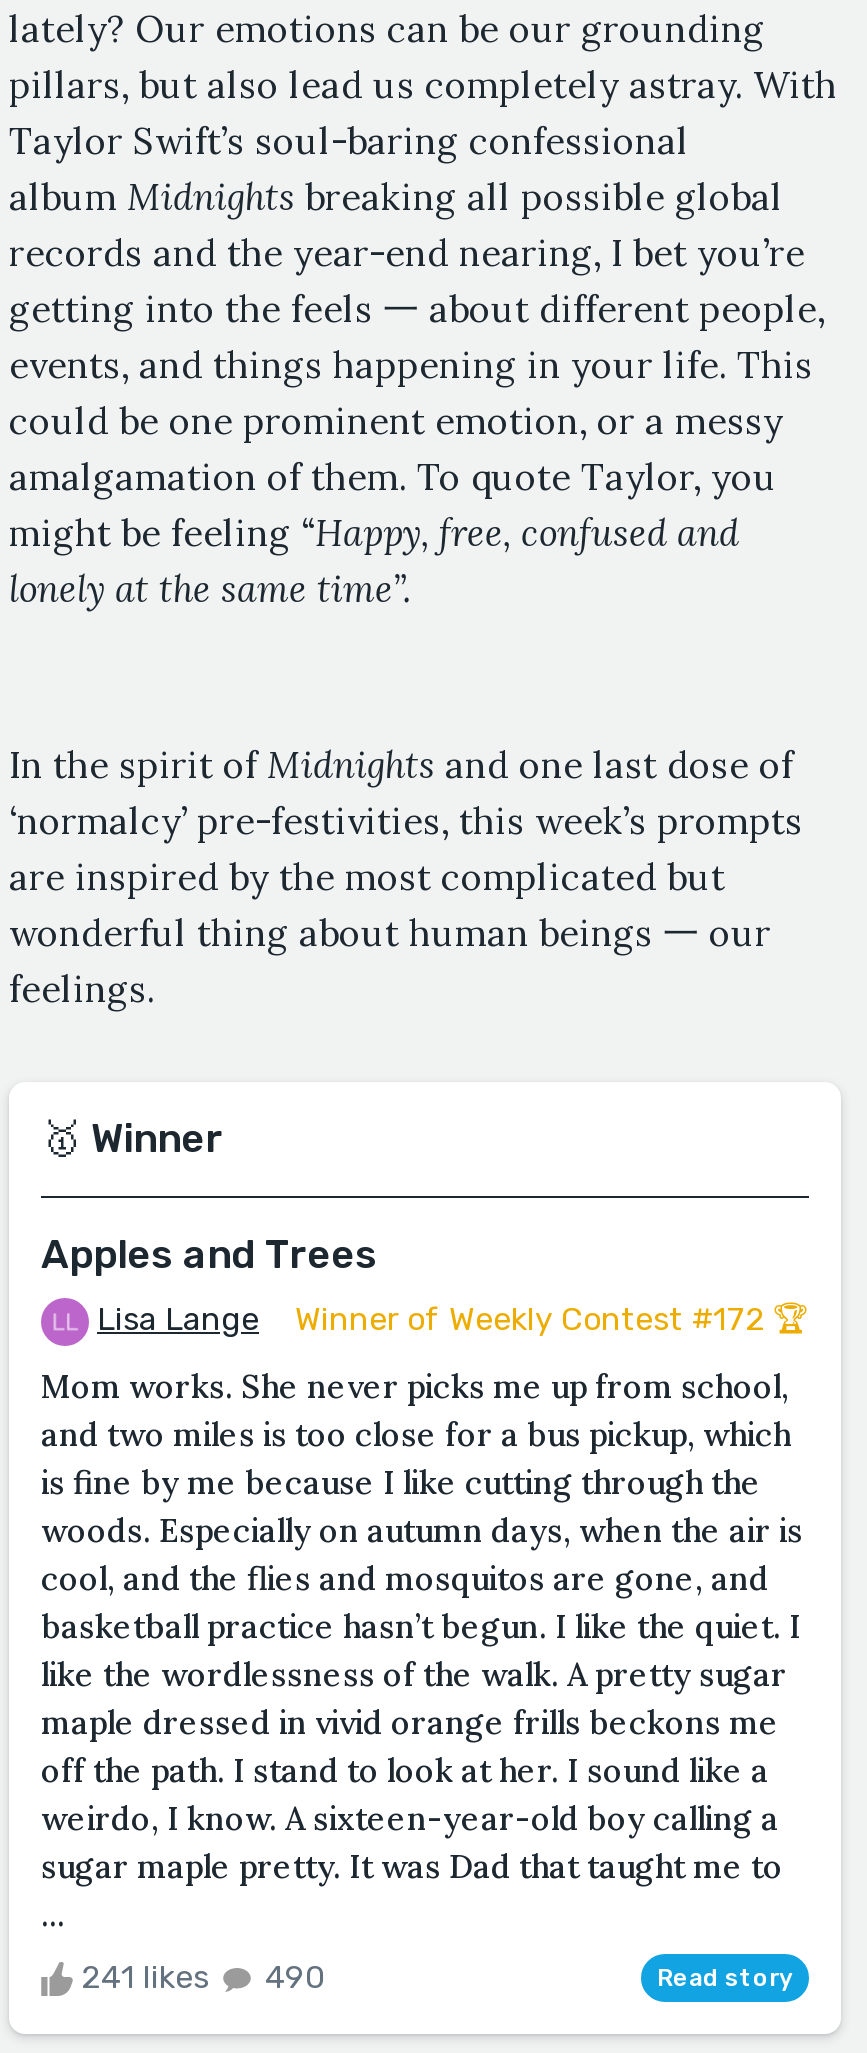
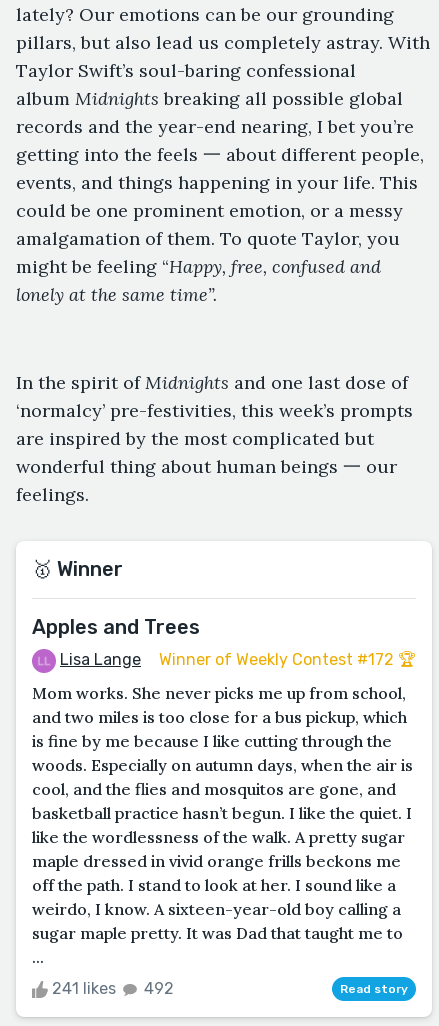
[73,1958,325,1996] 241 likes 490 -> [48,979,174,998] 241 likes 492

